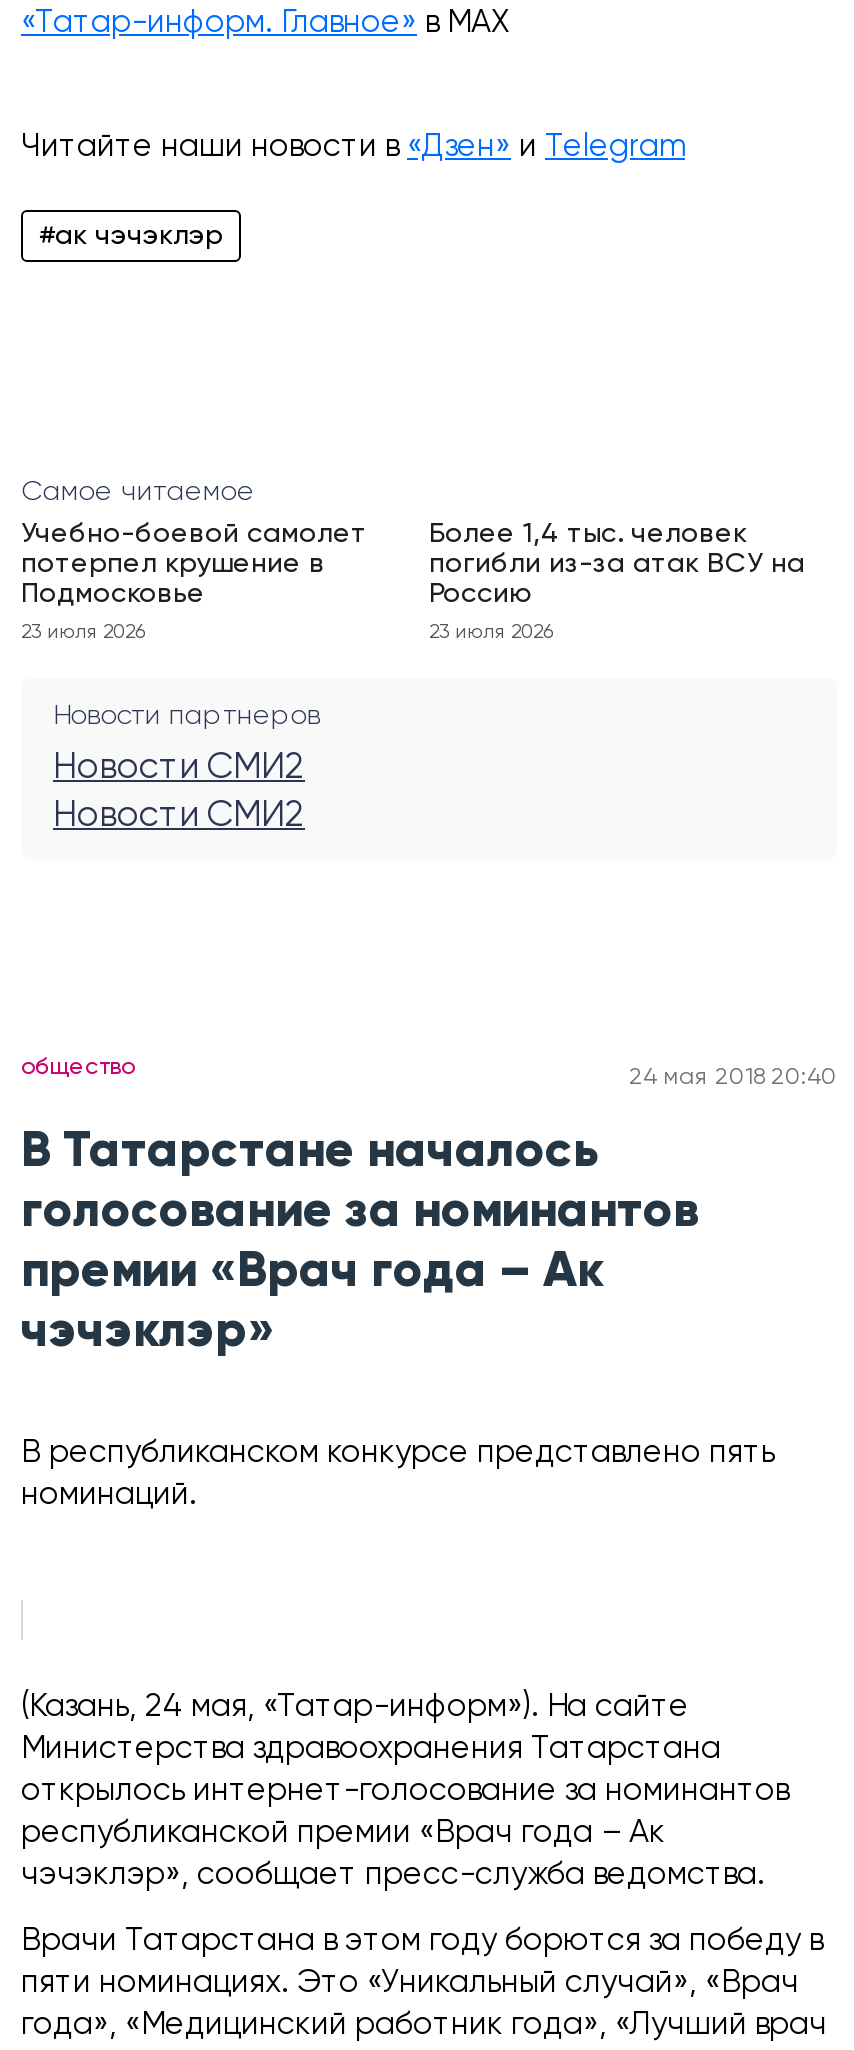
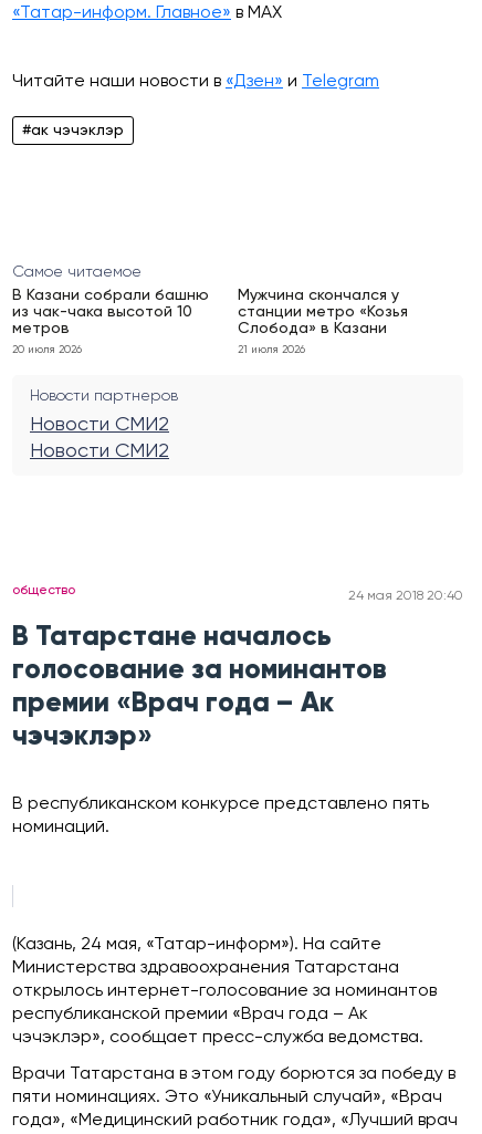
[21,520,367,608] Учебно-боевой самолет | потерпел крушение в | Подмосковье -> [12,288,209,336] В Казани собрали башню | из чак-чака высотой 10 | метров
[429,520,805,608] Более 1,4 тыс. человек | погибли из-за атак ВСУ на | Россию -> [238,288,408,336] Мужчина скончался у | станции метро «Козья | Слобода» в Казани
[21,622,145,642] 23 июля 2026 -> [12,344,82,355] 20 июля 2026
[429,622,553,642] 23 июля 2026 -> [238,344,305,355] 21 июля 2026

